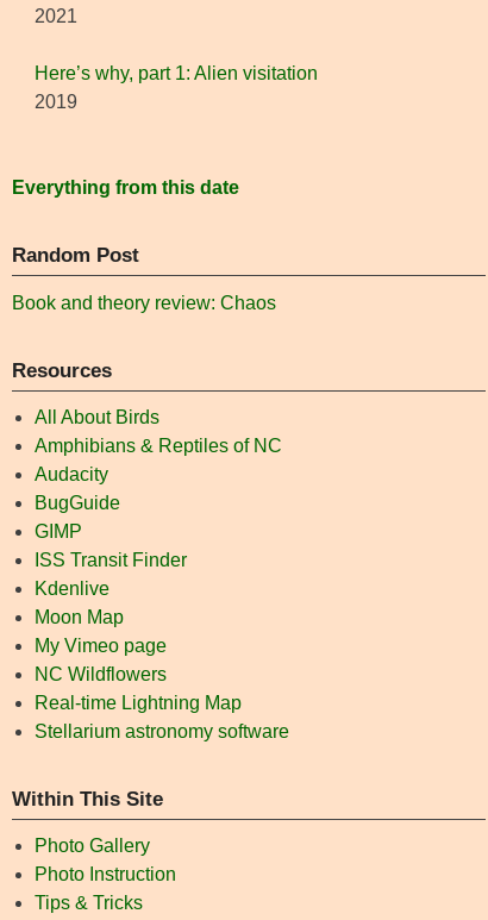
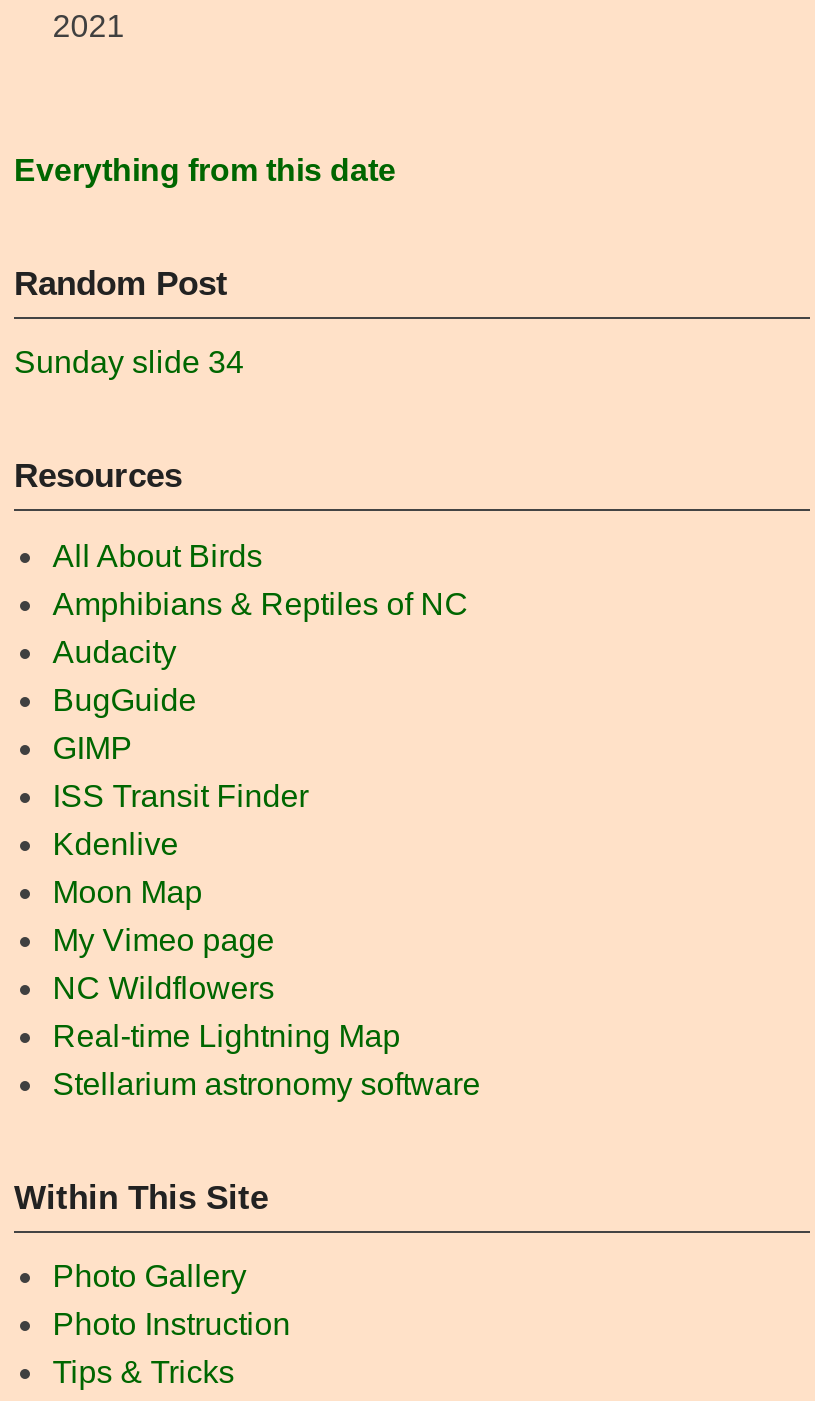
[35,64,318,112] Here’s why, part 1: Alien visitation | 2019 -> none
[12,292,276,313] Book and theory review: Chaos -> [14,346,244,380] Sunday slide 34

